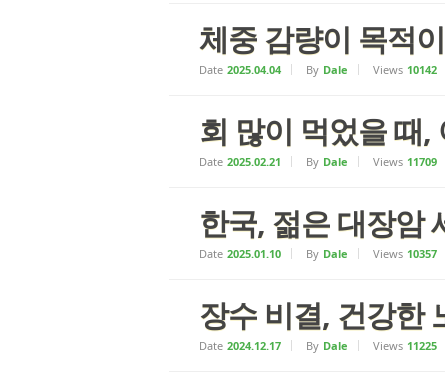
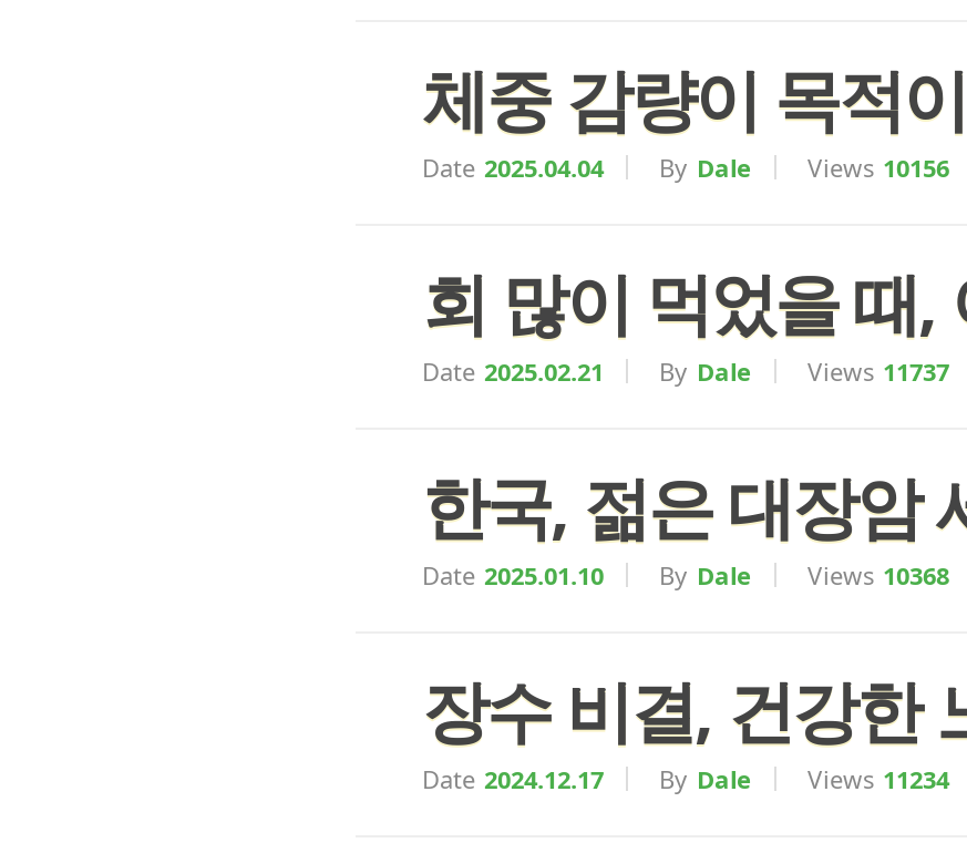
[199,62,437,77] Date 2025.04.04 By Dale Views 10142 -> [422,151,949,184] Date 2025.04.04 By Dale Views 10156
[199,154,437,169] Date 2025.02.21 By Dale Views 11709 -> [422,354,949,388] Date 2025.02.21 By Dale Views 11737
[199,246,437,261] Date 2025.01.10 By Dale Views 10357 -> [422,558,949,592] Date 2025.01.10 By Dale Views 10368
[199,338,437,353] Date 2024.12.17 By Dale Views 11225 -> [422,762,949,795] Date 2024.12.17 By Dale Views 11234

